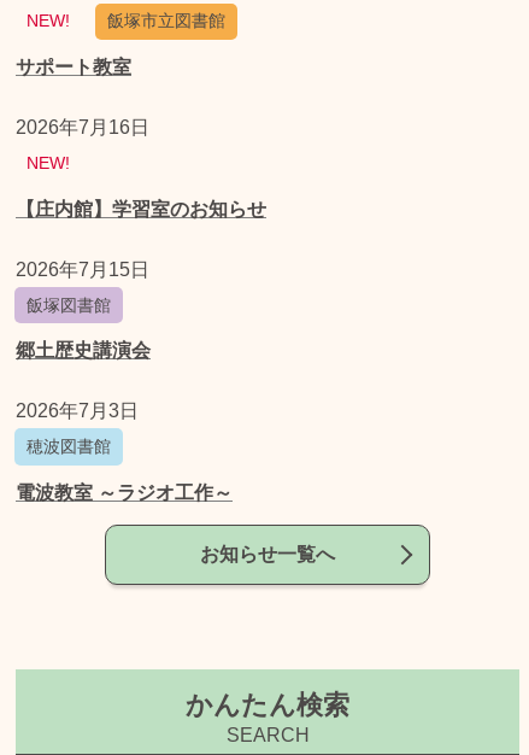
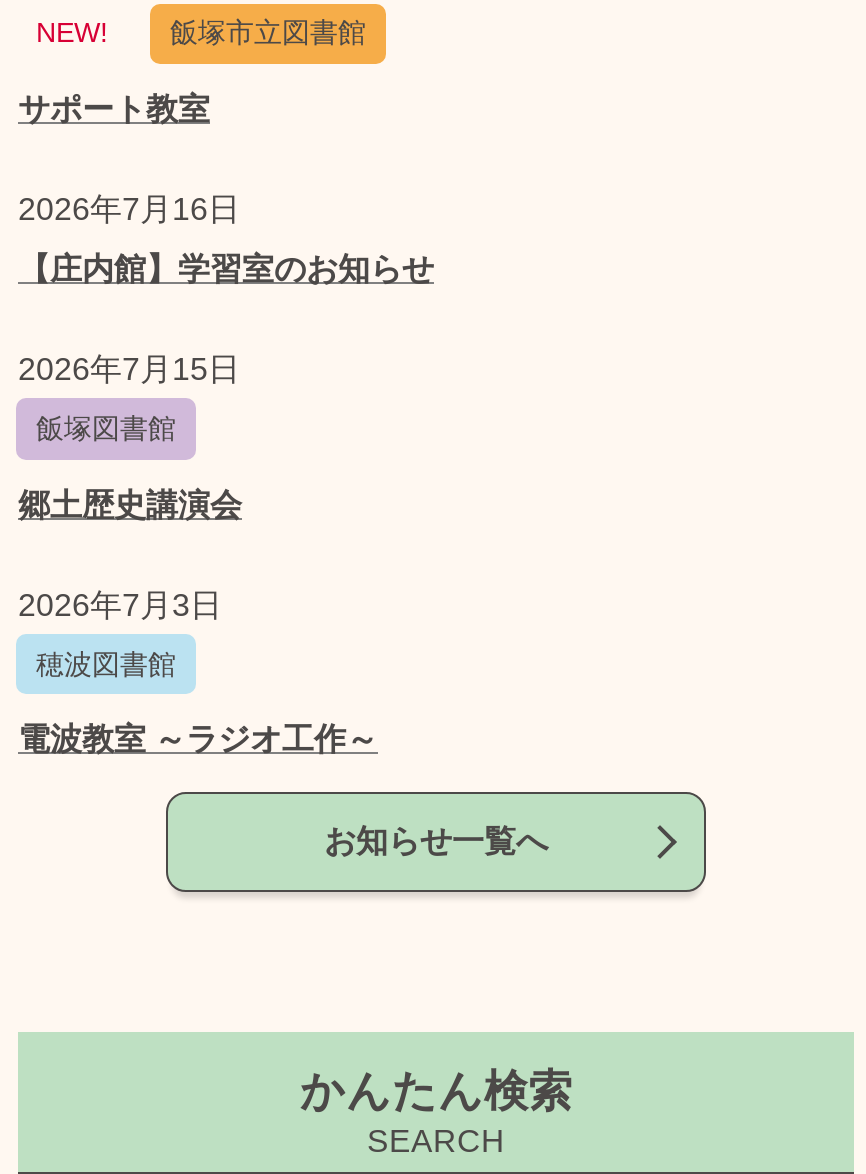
[27,153,70,172] NEW! -> none

